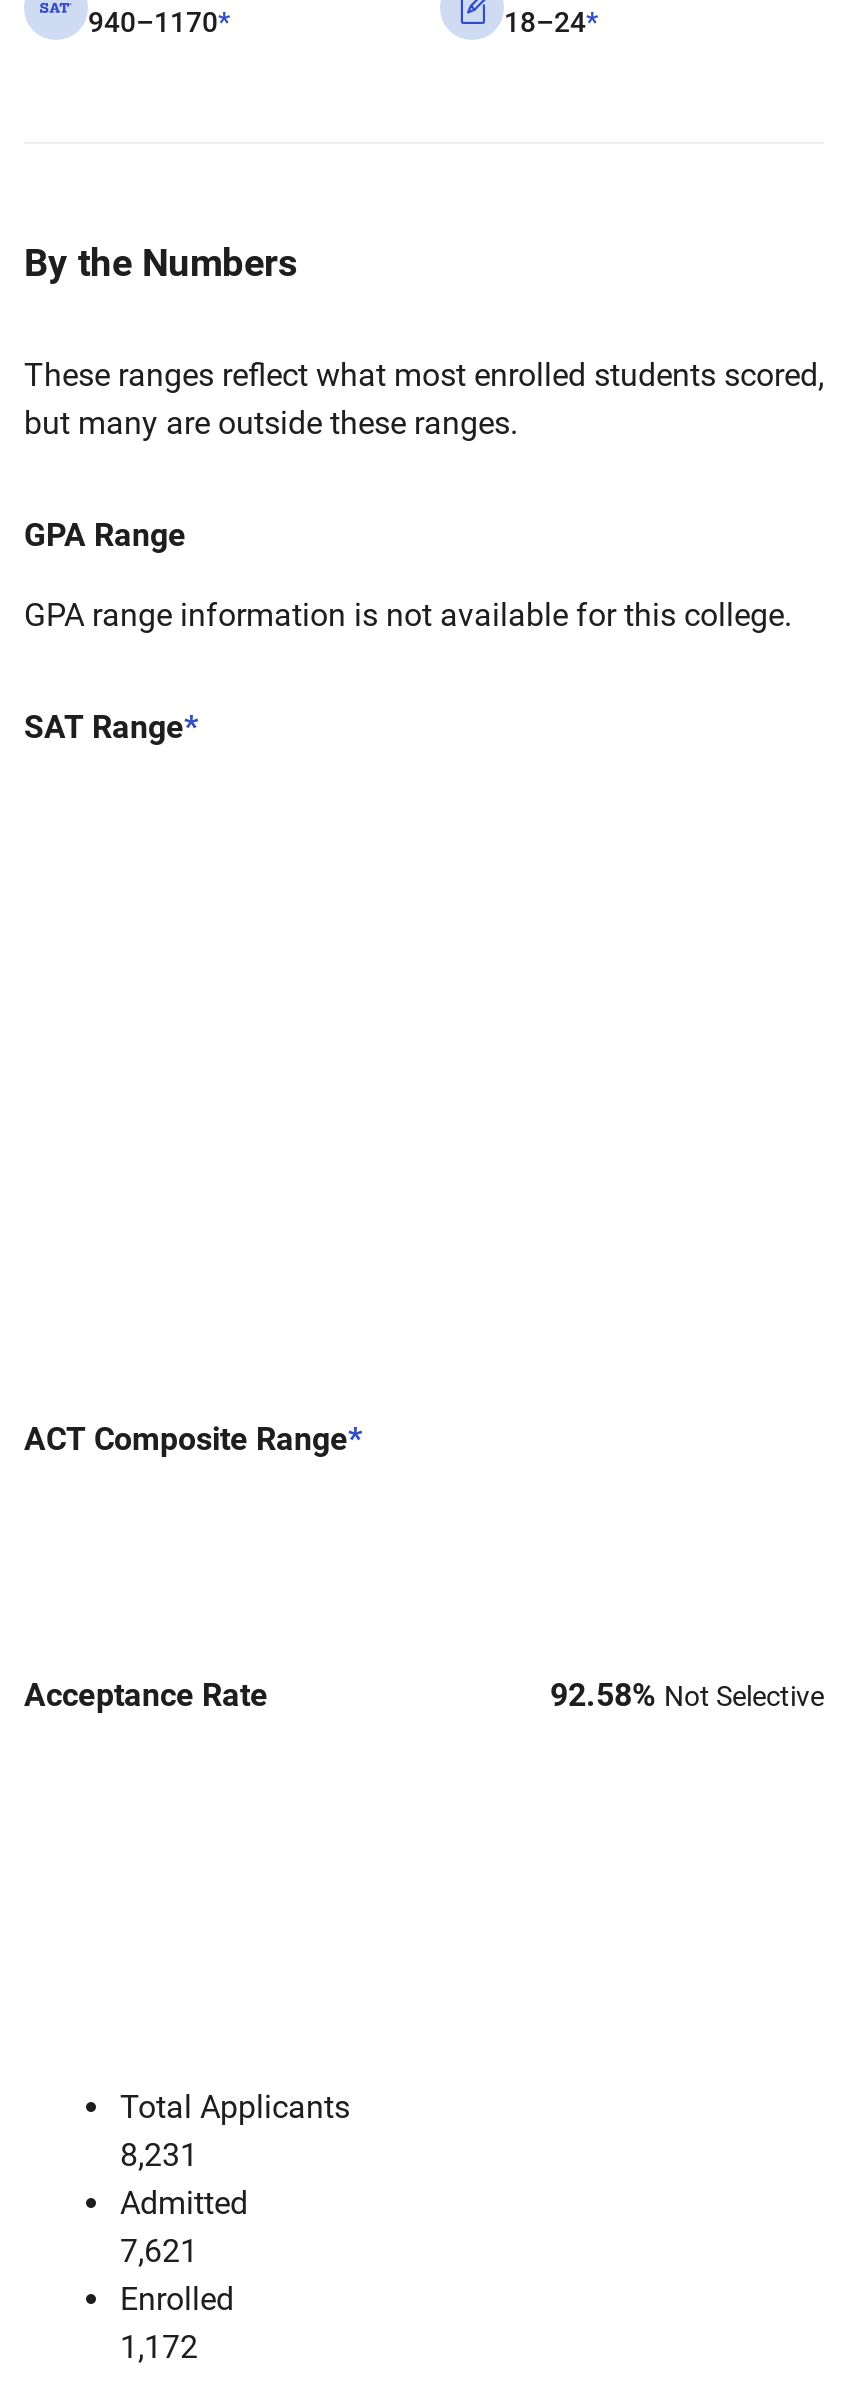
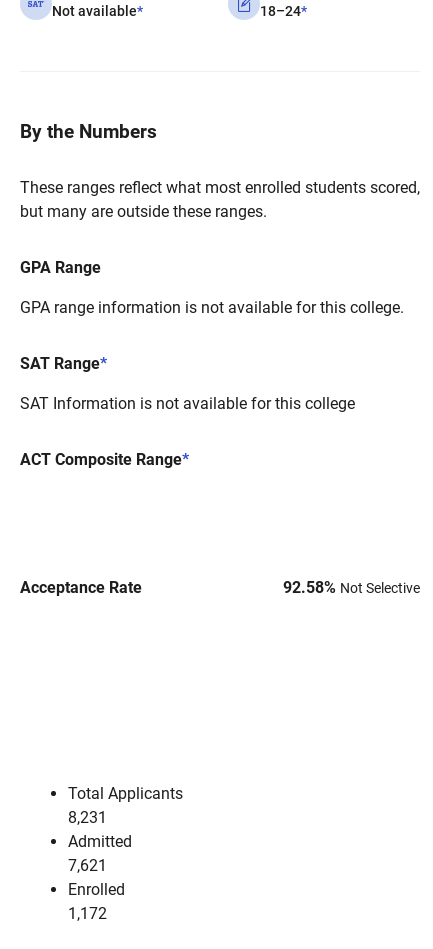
[88,6,230,38] 940–1170* -> [52,3,143,19] Not available*
none -> [20,394,355,413] SAT Information is not available for this college

